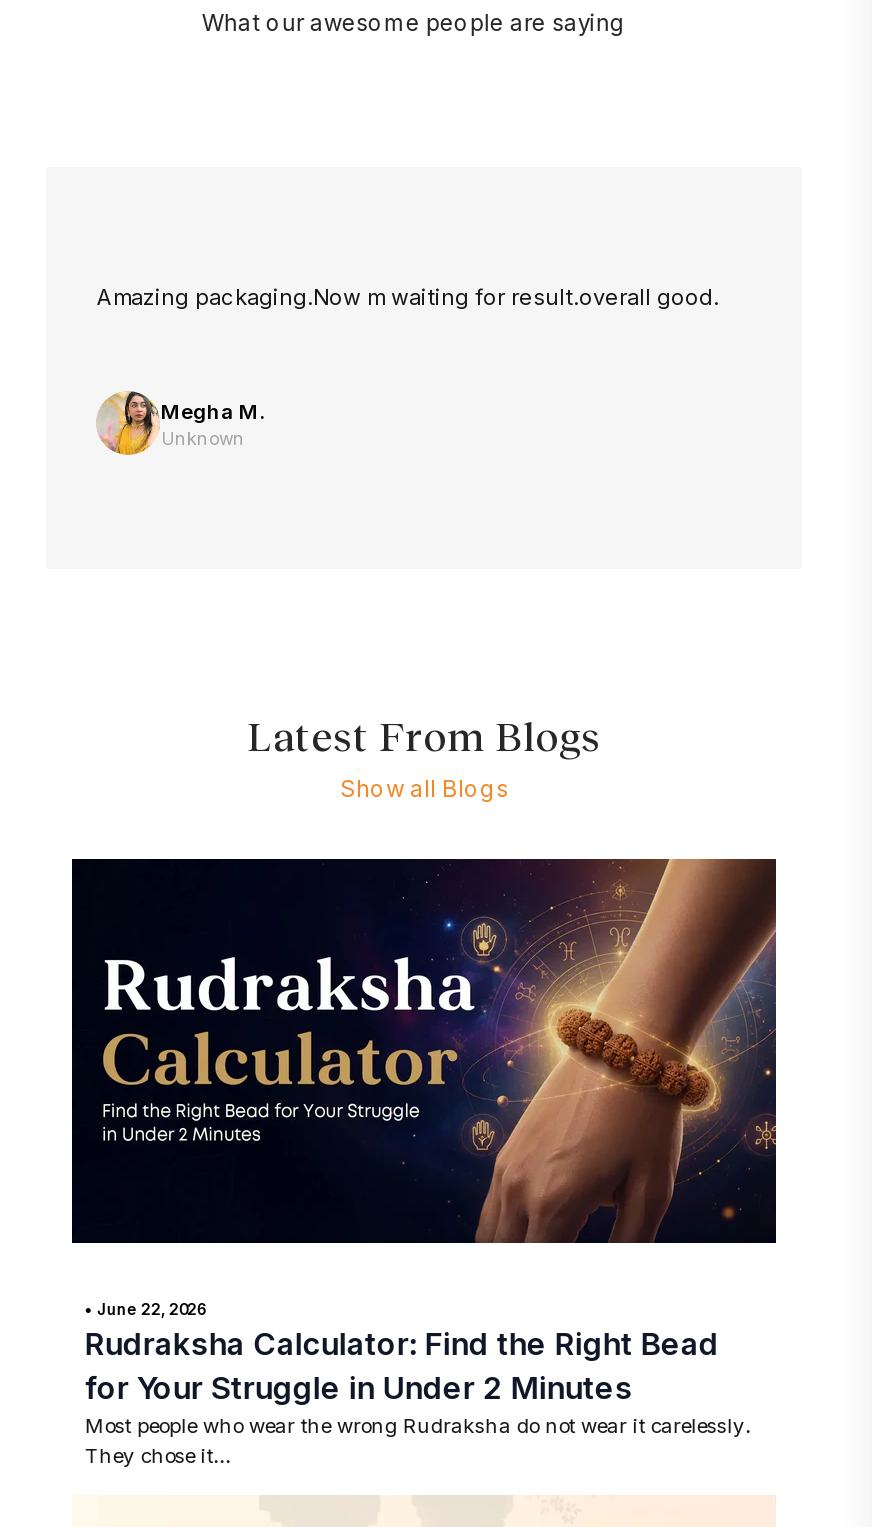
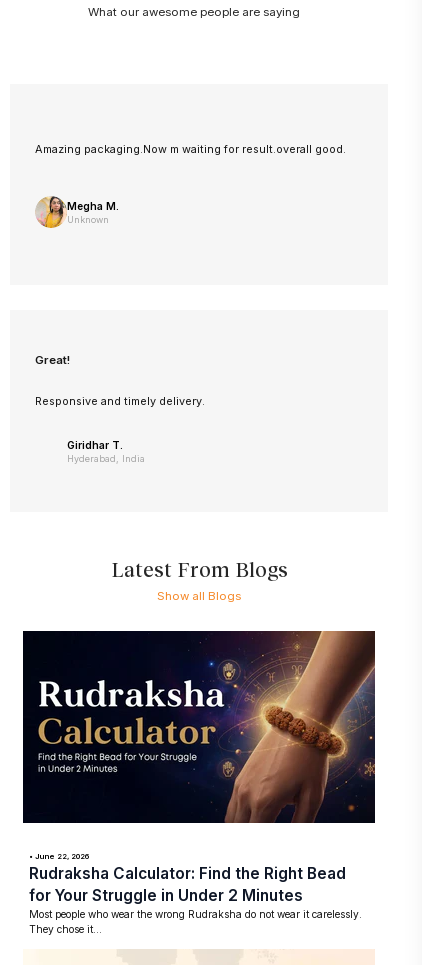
none -> [35,353,205,464] Great! | Responsive and timely delivery. | Giridhar T. | Hyderabad, India

